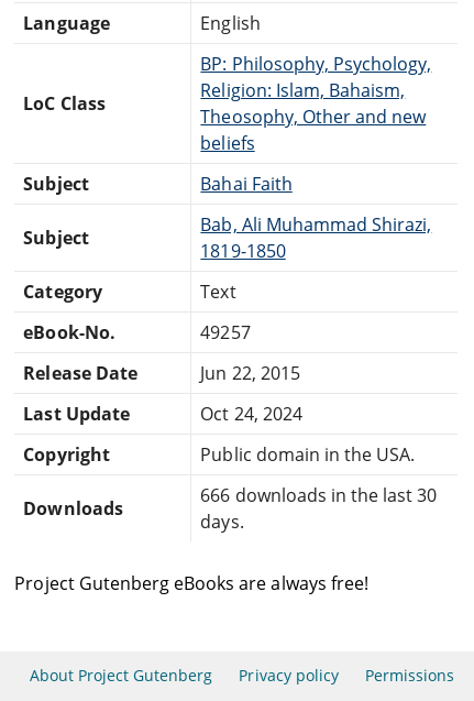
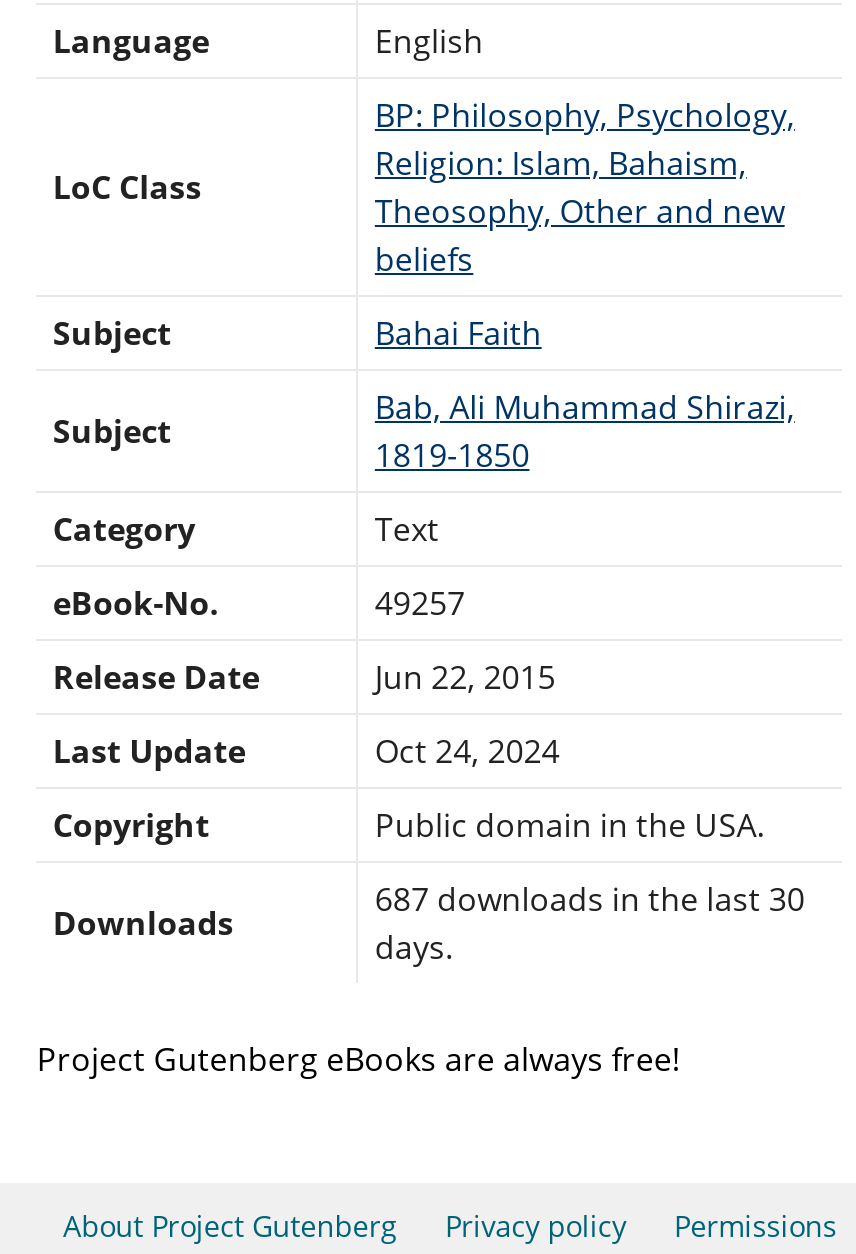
[201,483,437,507] 666 downloads in the last 30 -> [375,877,805,921] 687 downloads in the last 30

